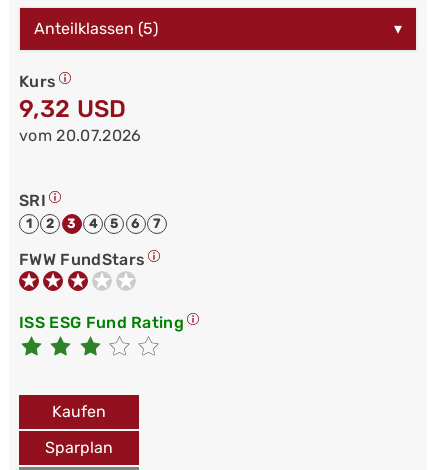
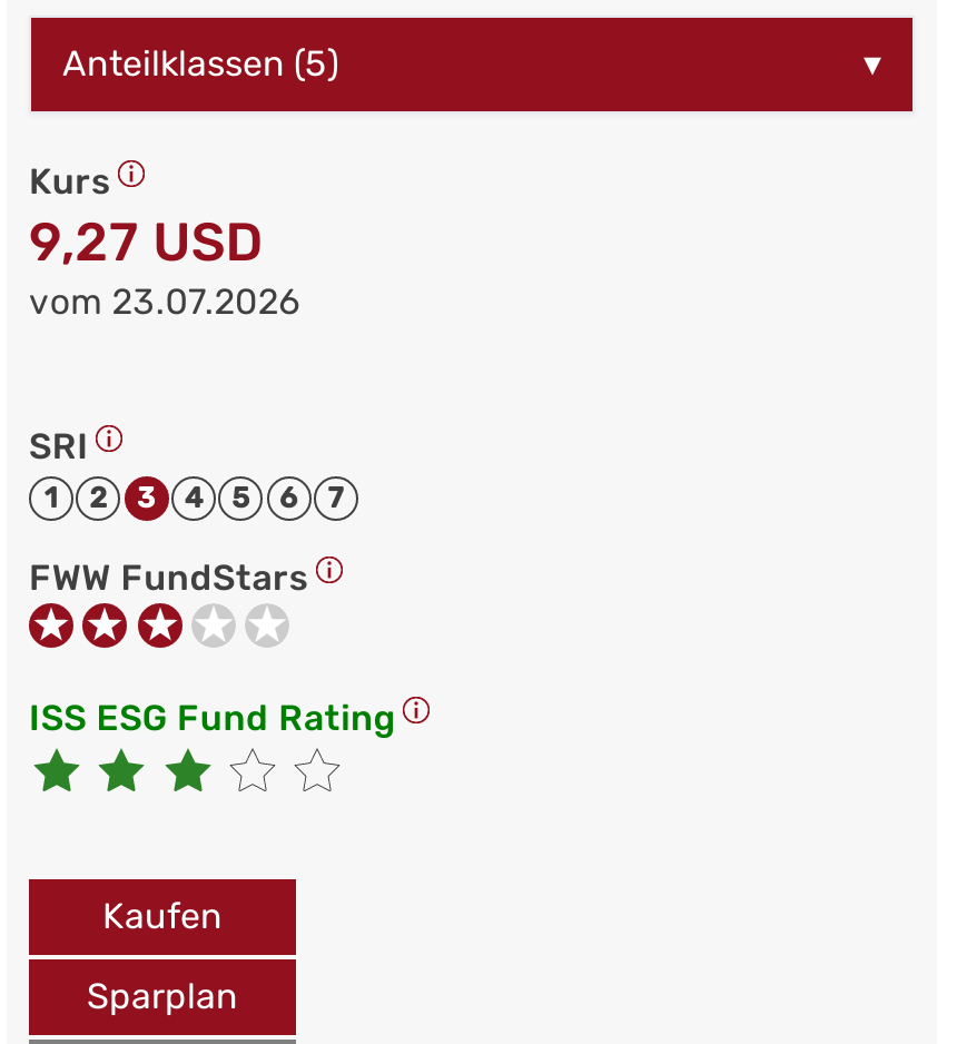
[19,95,127,123] 9,32 USD -> [29,211,264,274] 9,27 USD
[19,126,141,145] vom 20.07.2026 -> [29,280,302,323] vom 23.07.2026

